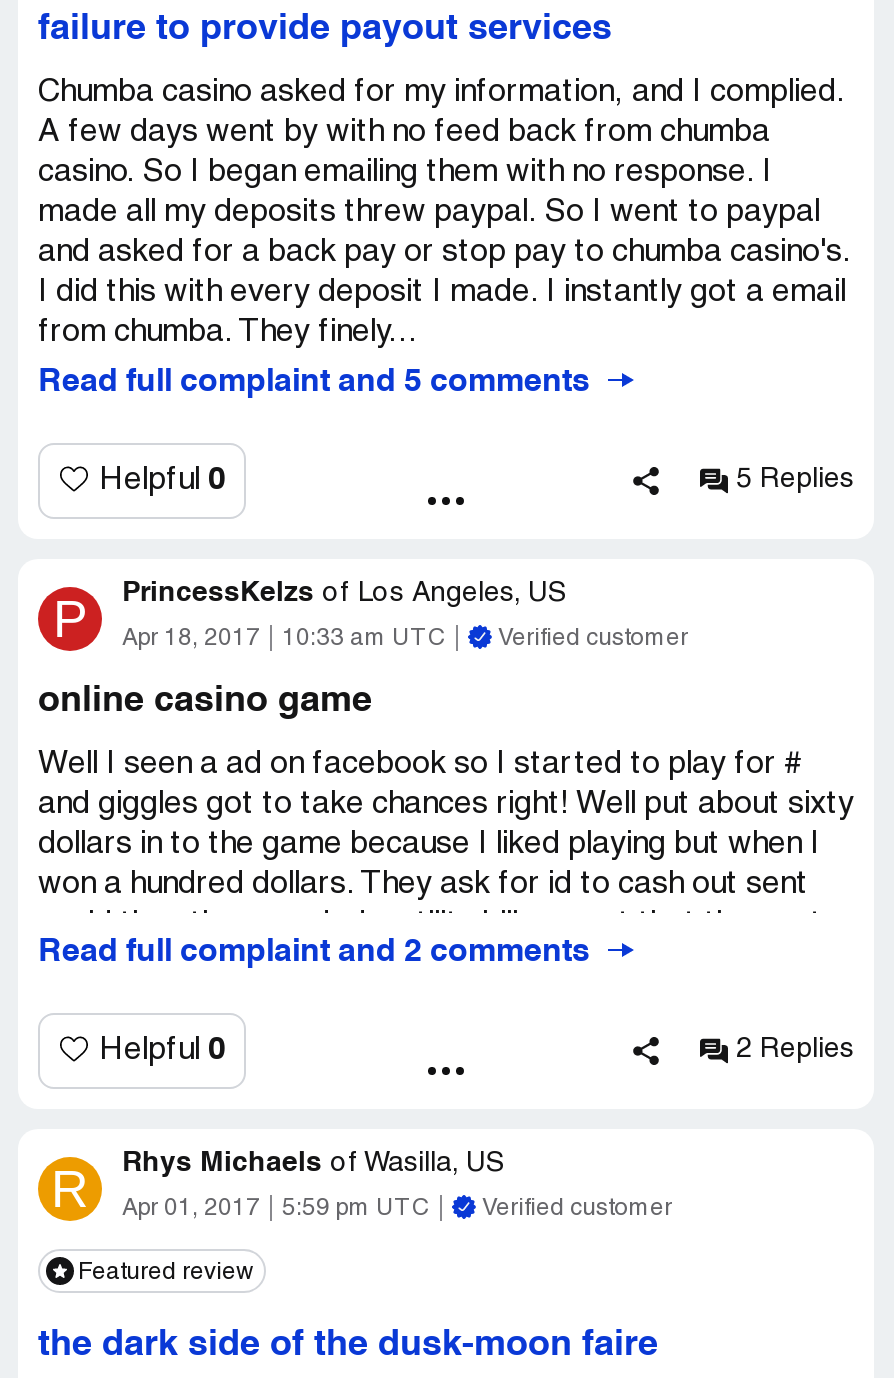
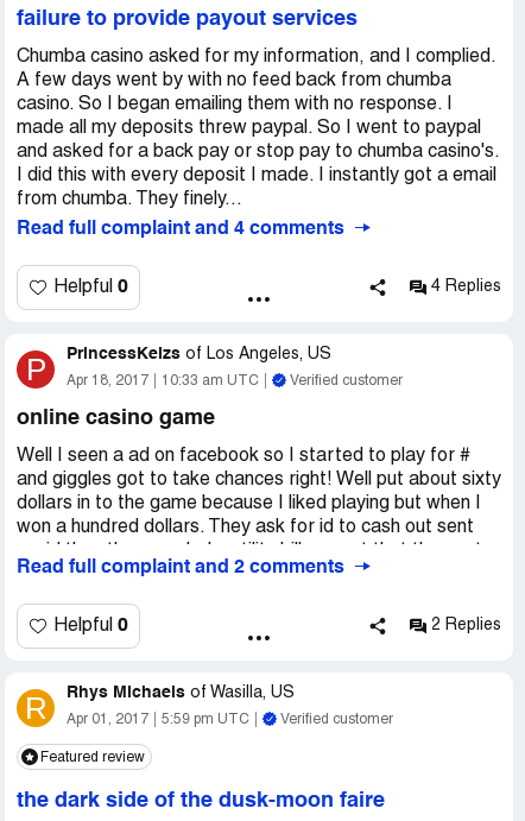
[38,367,598,399] Read full complaint and 5 comments -> [17,220,349,239] Read full complaint and 4 comments
[736,467,854,493] 5 Replies -> [431,279,501,295] 4 Replies

